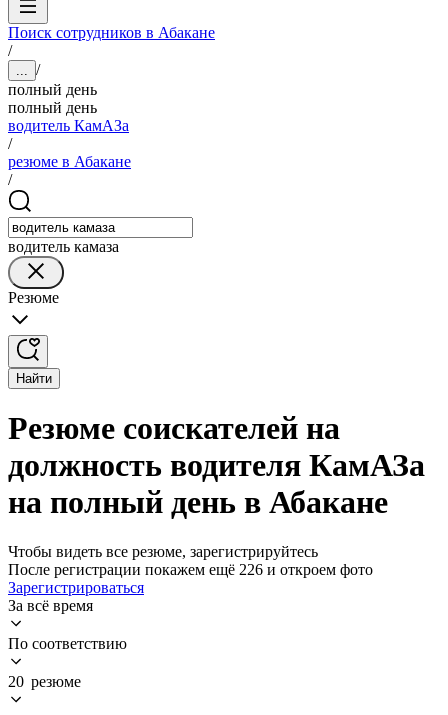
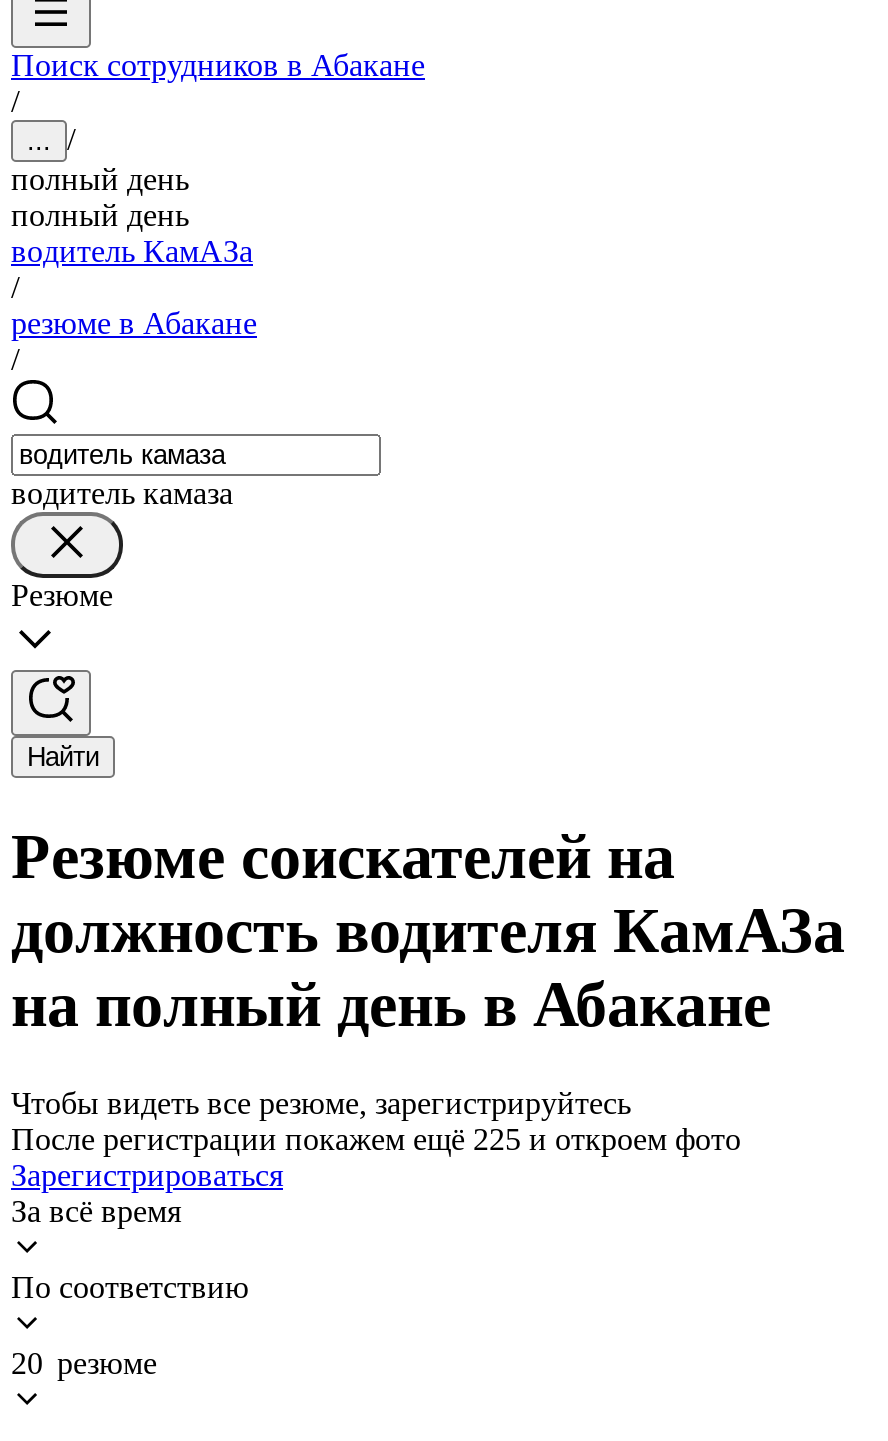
[8,561,373,578] После регистрации покажем ещё 226 и откроем фото -> [11,1122,741,1156] После регистрации покажем ещё 225 и откроем фото

